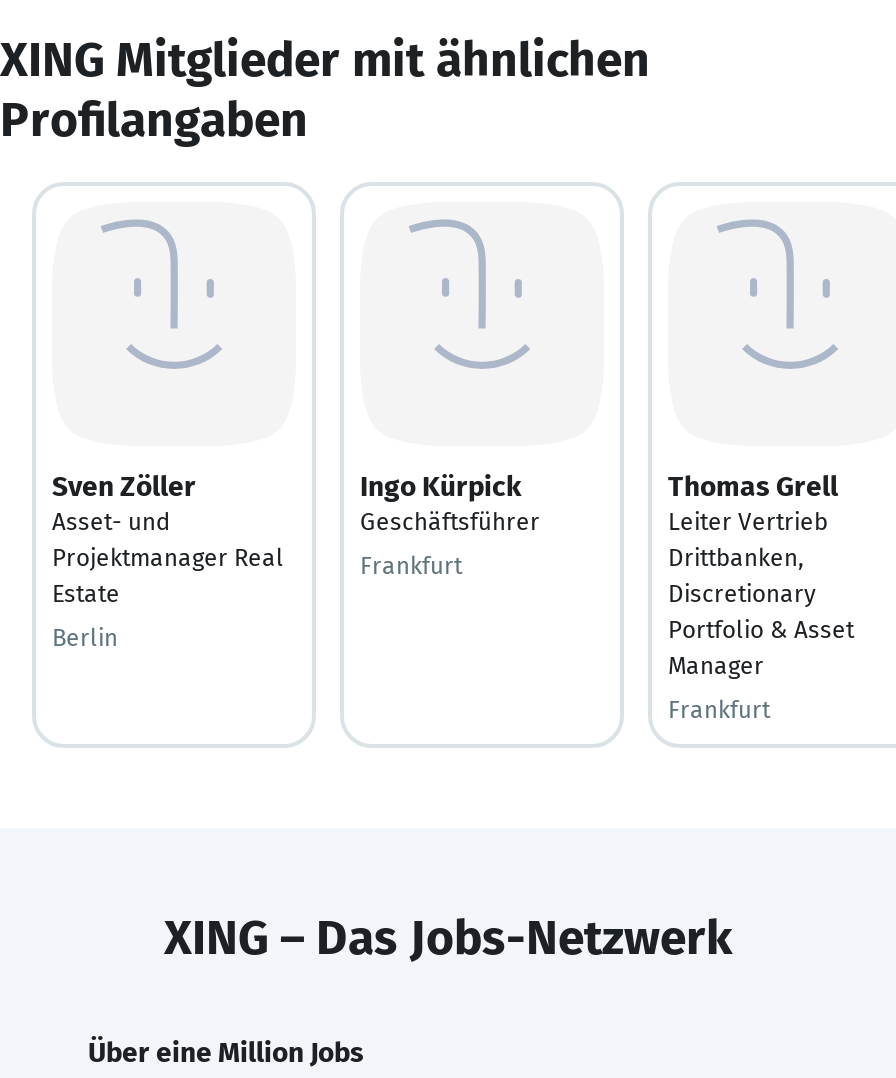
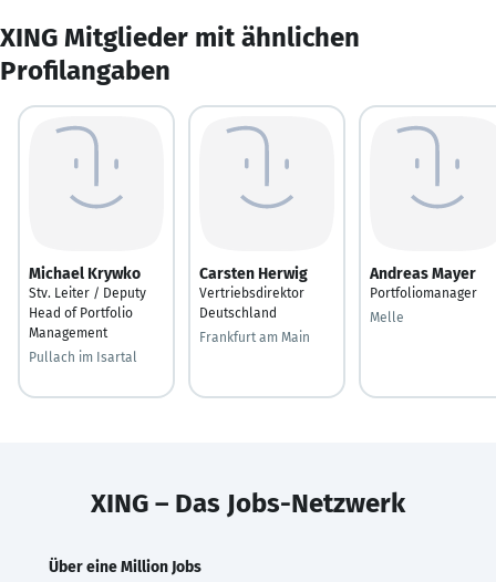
[52,469,284,607] Sven Zöller | Asset- und | Projektmanager Real | Estate -> [29,264,146,340] Michael Krywko | Stv. Leiter / Deputy | Head of Portfolio | Management
[360,469,540,535] Ingo Kürpick | Geschäftsführer -> [199,264,308,320] Carsten Herwig | Vertriebsdirektor | Deutschland
[668,469,854,679] Thomas Grell | Leiter Vertrieb | Drittbanken, | Discretionary | Portfolio & Asset | Manager -> [370,264,477,300] Andreas Mayer | Portfoliomanager
[360,551,462,579] Frankfurt -> [199,329,310,345] Frankfurt am Main
[52,623,118,651] Berlin -> [29,349,137,365] Pullach im Isartal
[668,695,770,723] Frankfurt -> [370,309,404,325] Melle

